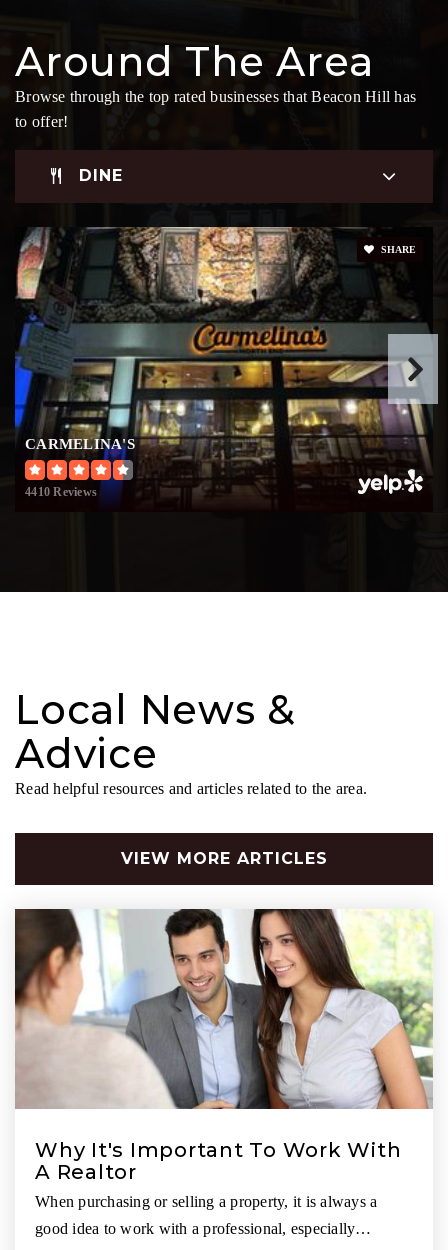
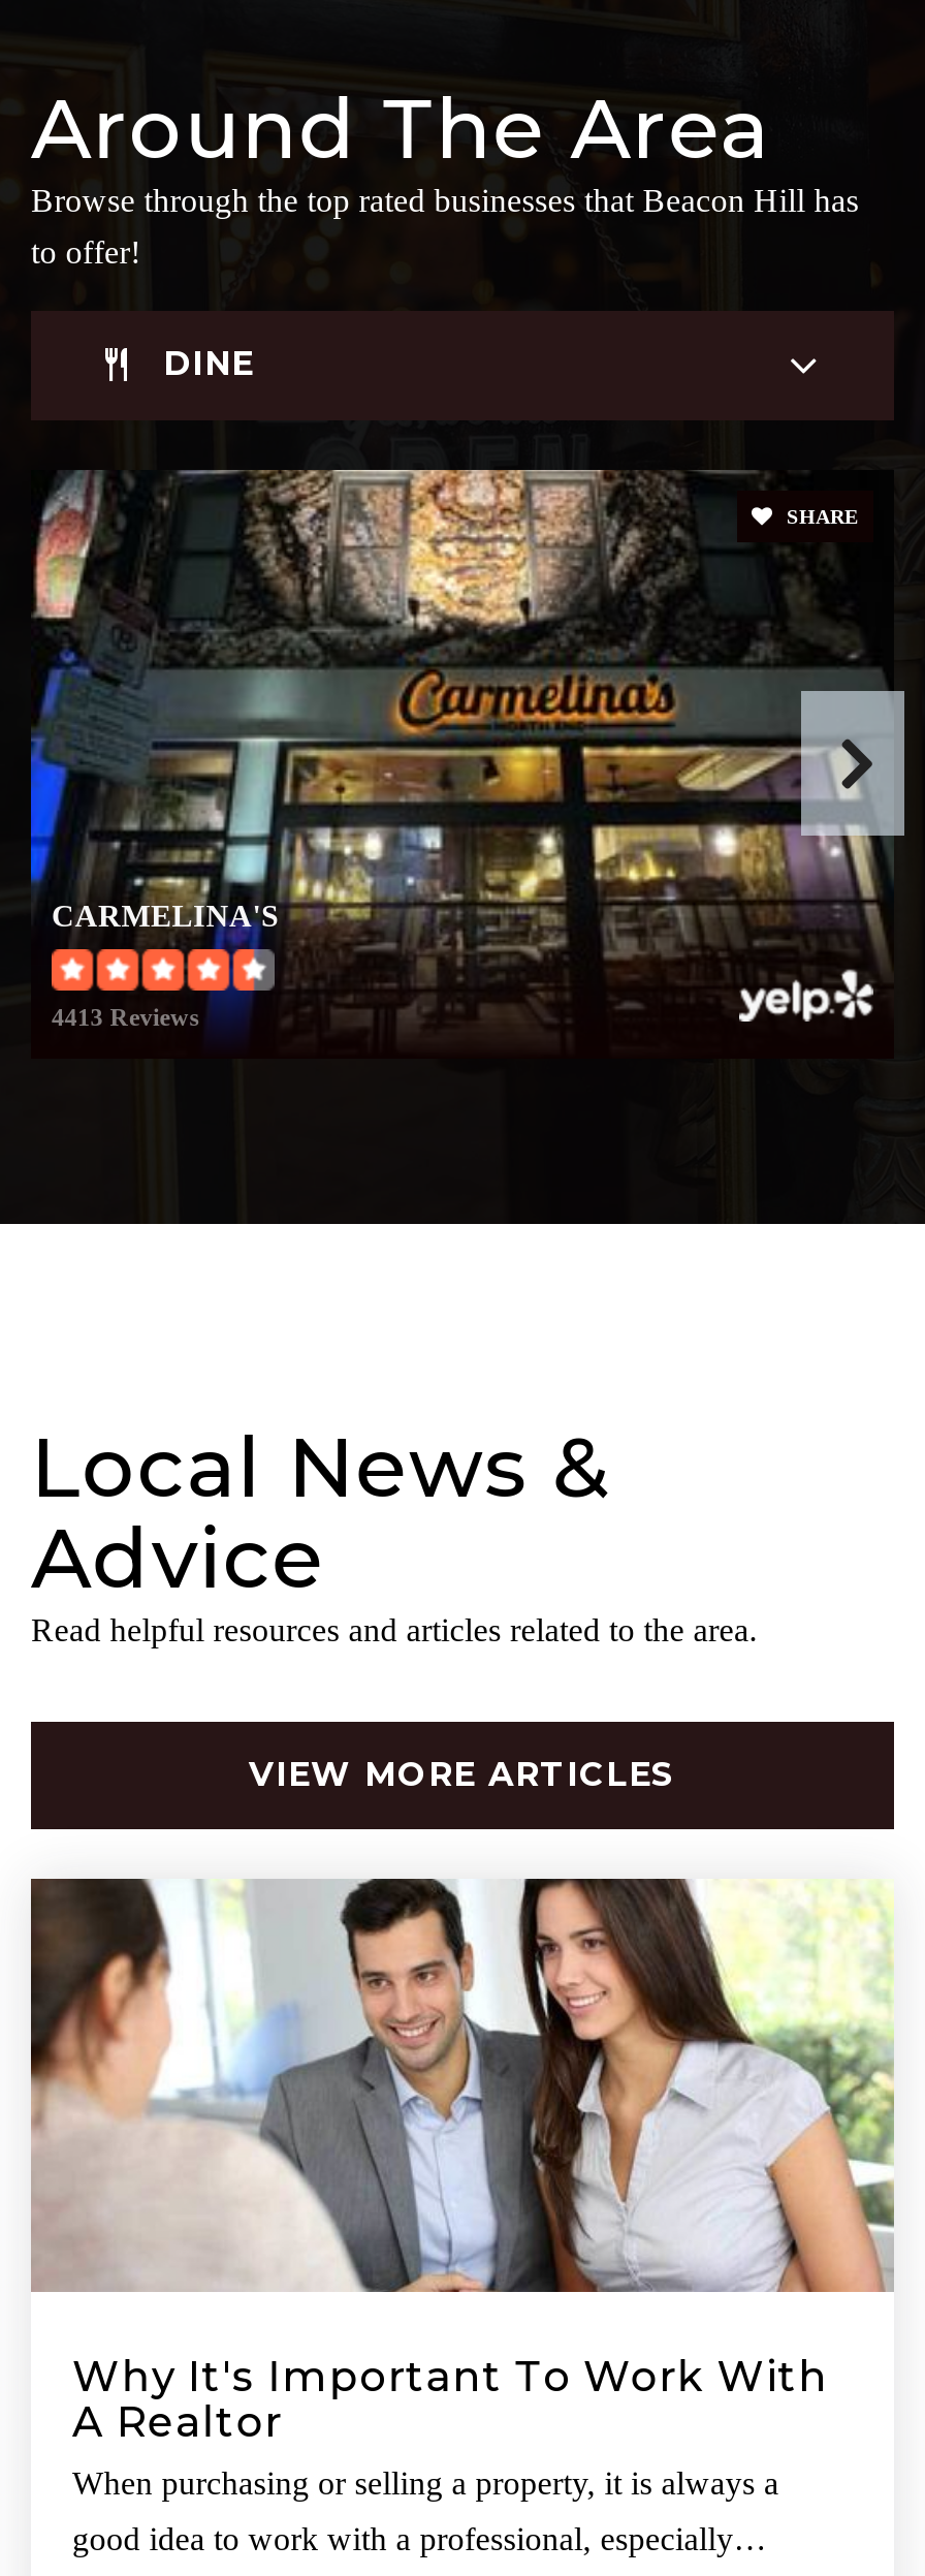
[25,485,97,499] 4410 Reviews -> [52,1002,200,1031] 4413 Reviews

